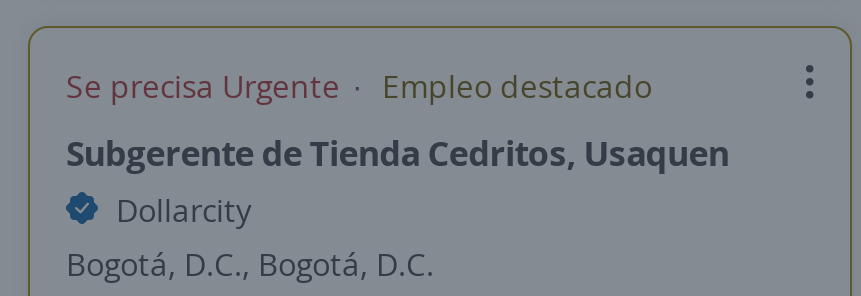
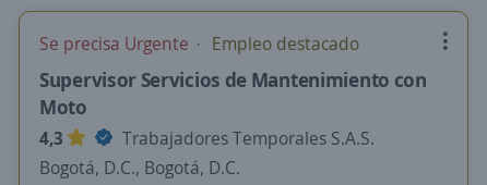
[66,128,729,232] Subgerente de Tienda Cedritos, Usaquen | Dollarcity -> [39,66,427,150] Supervisor Servicios de Mantenimiento con | Moto | 4,3 | Trabajadores Temporales S.A.S.

